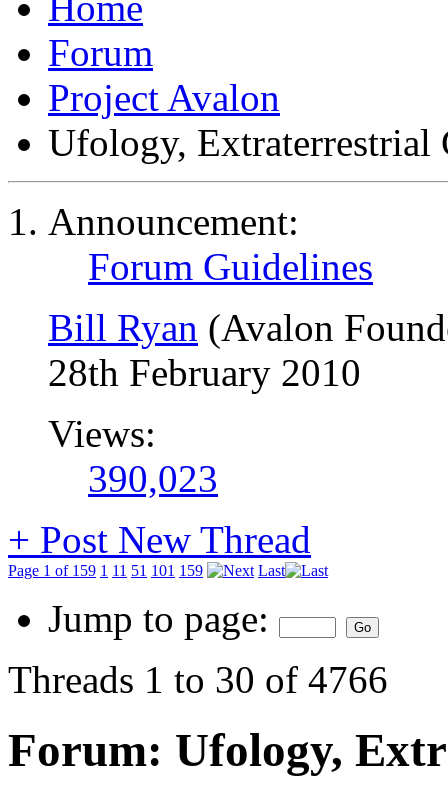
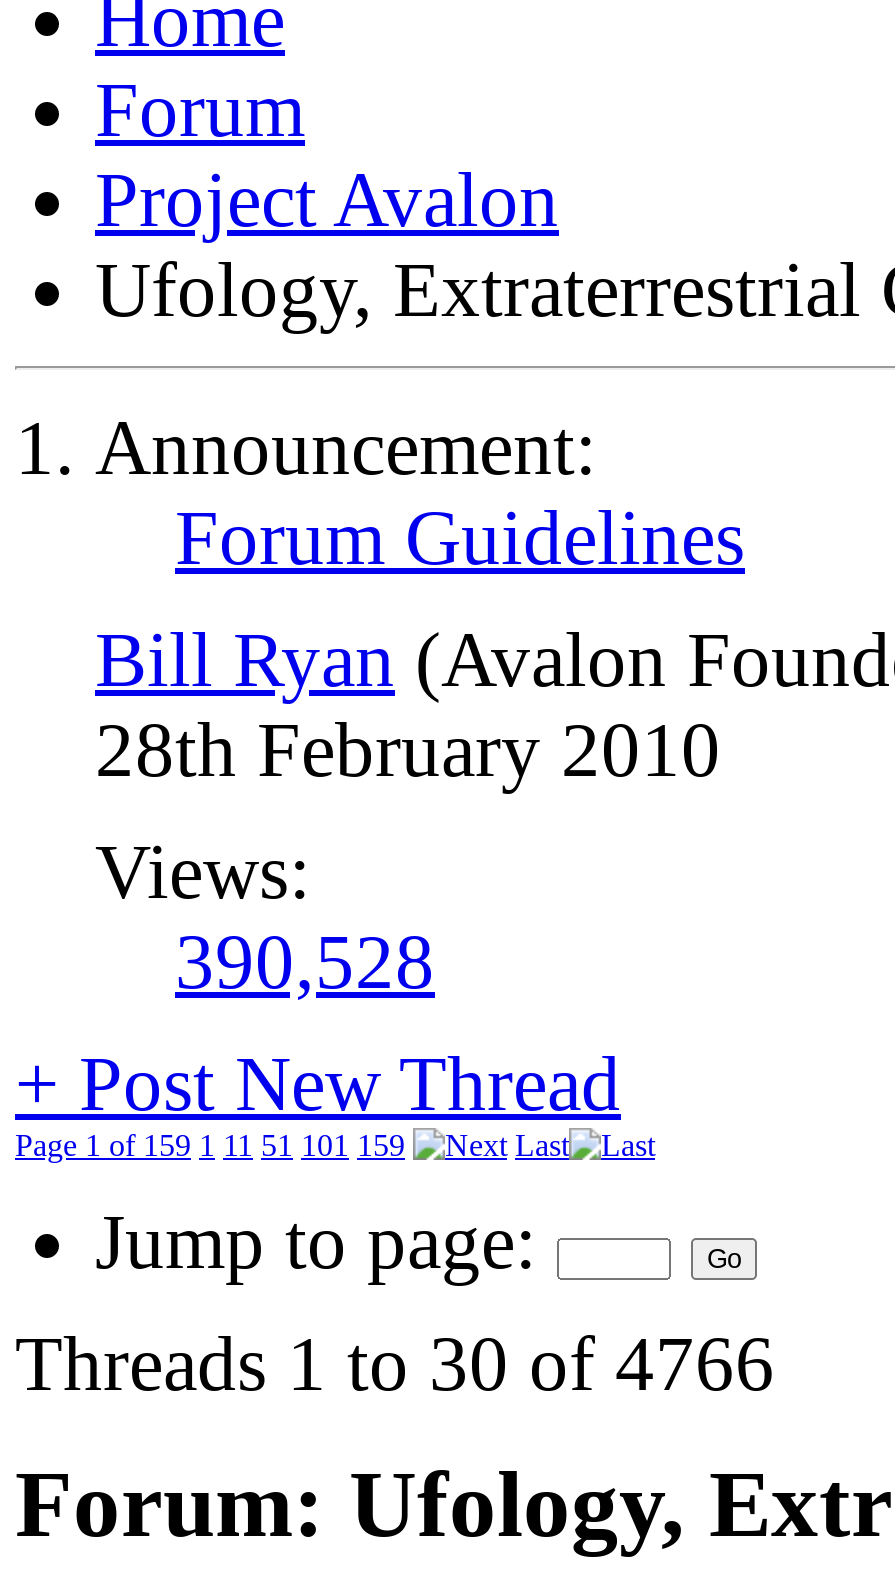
[88,457,218,500] 390,023 -> [175,918,435,1004] 390,528

